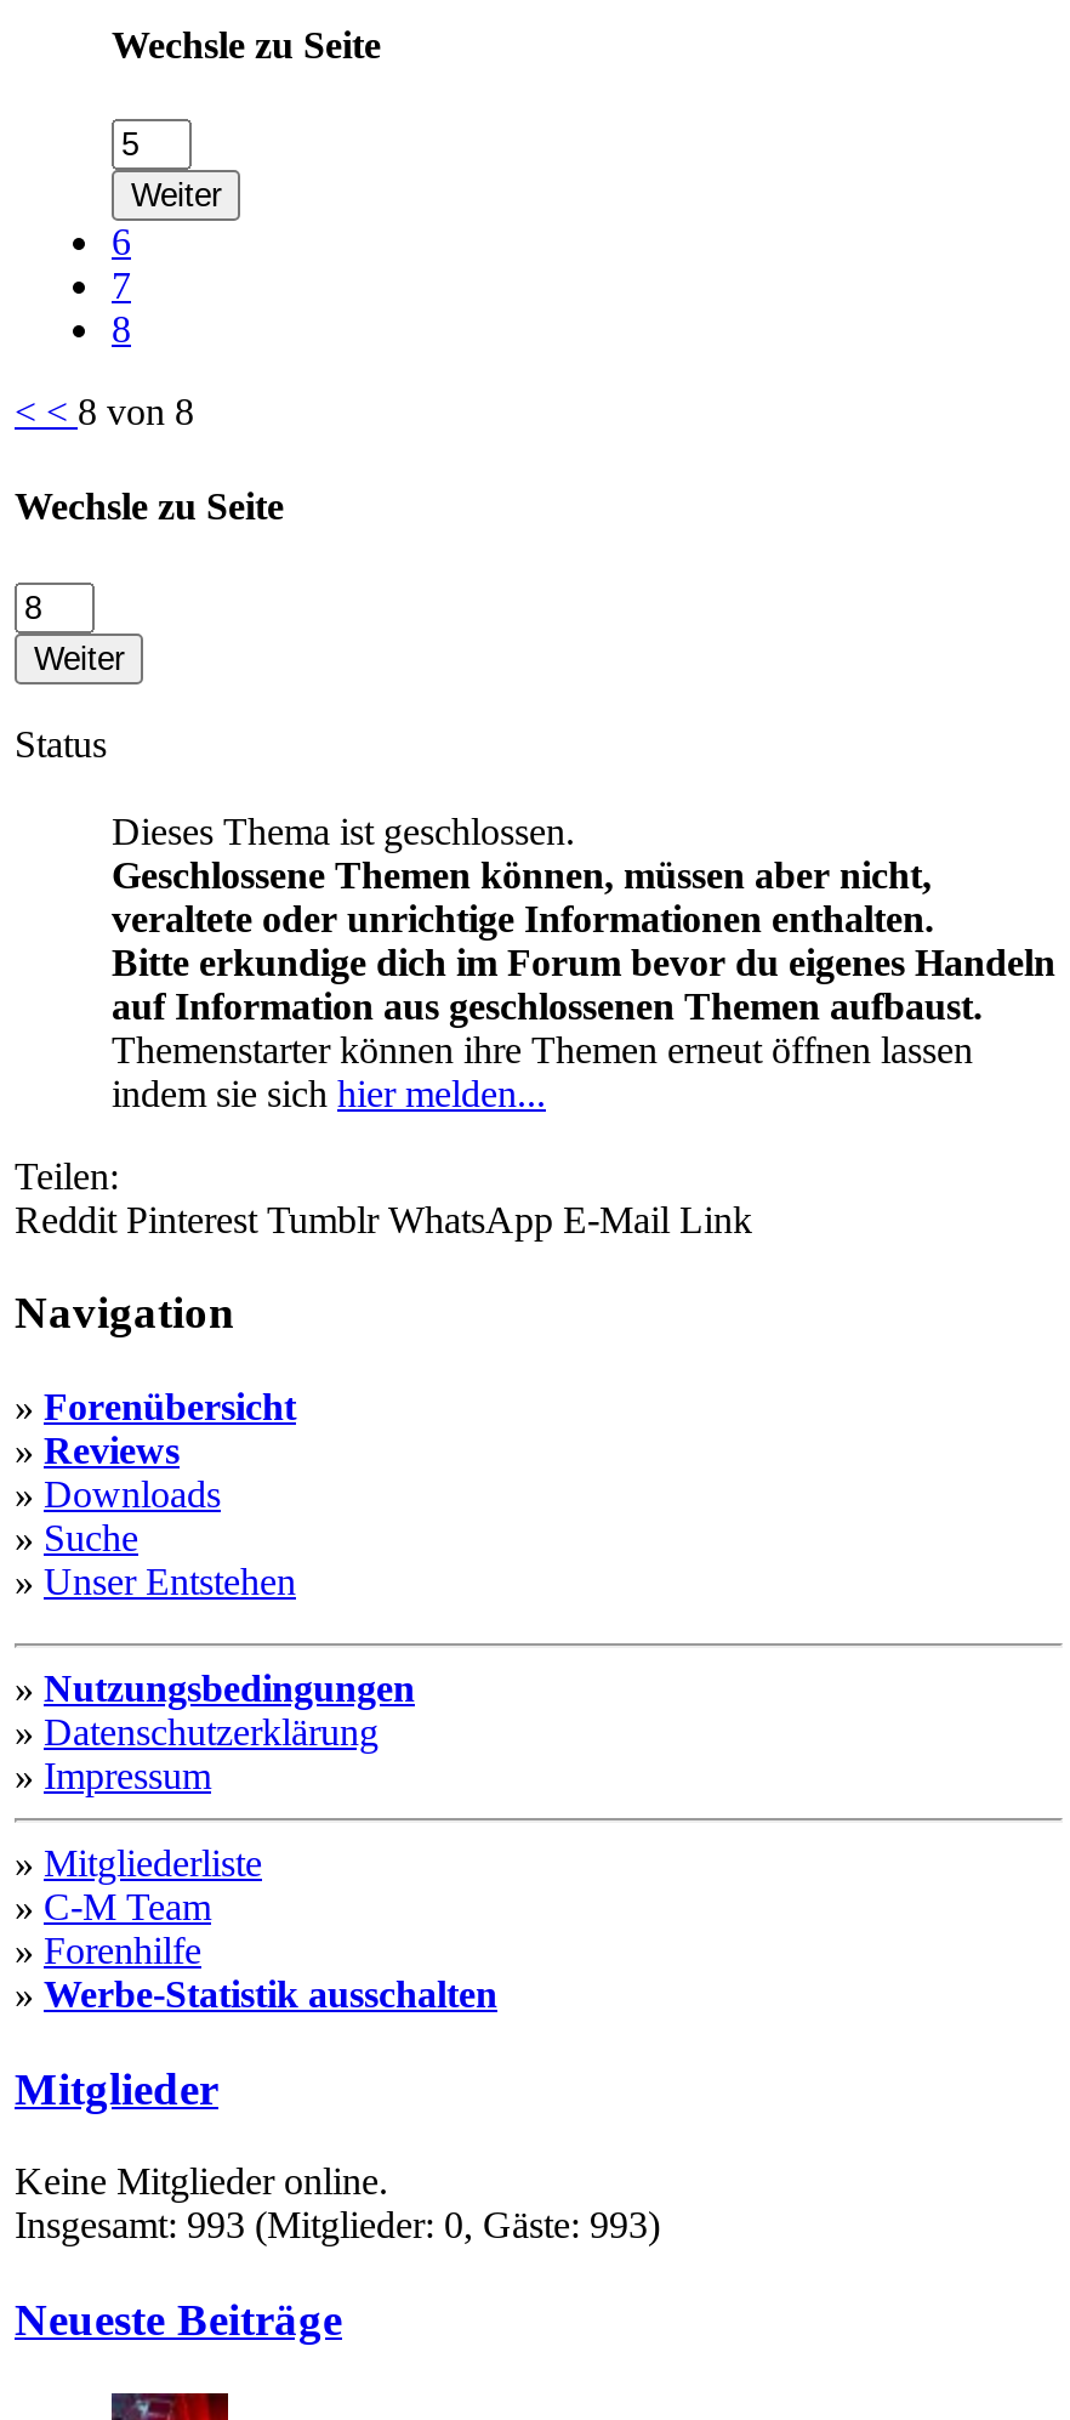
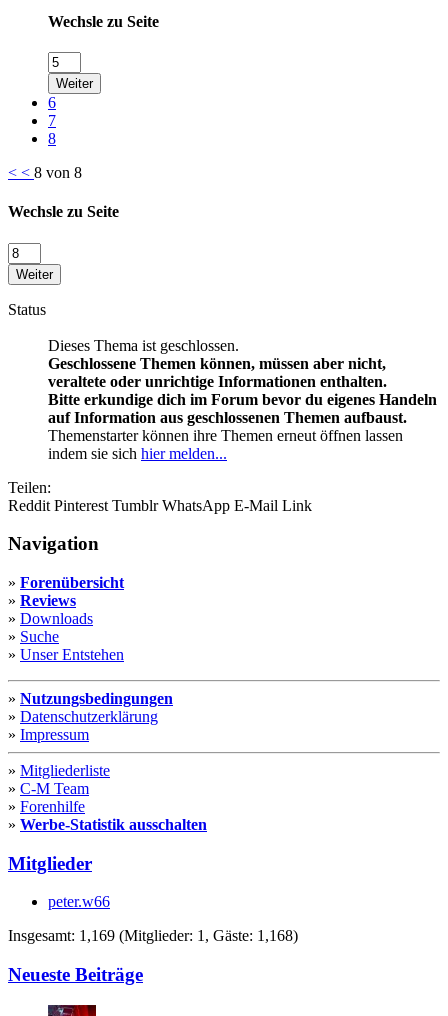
[15,2161,660,2246] Keine Mitglieder online. | Insgesamt: 993 (Mitglieder: 0, Gäste: 993) -> [8,893,298,944] peter.w66 | Insgesamt: 1,169 (Mitglieder: 1, Gäste: 1,168)

